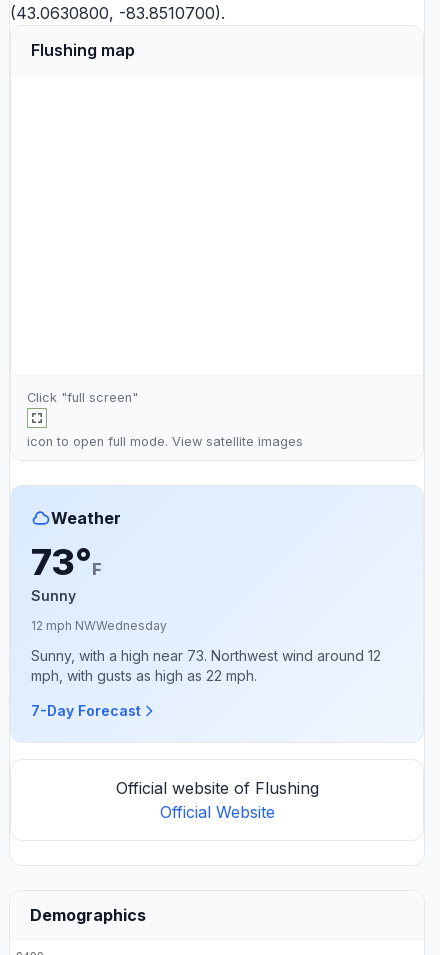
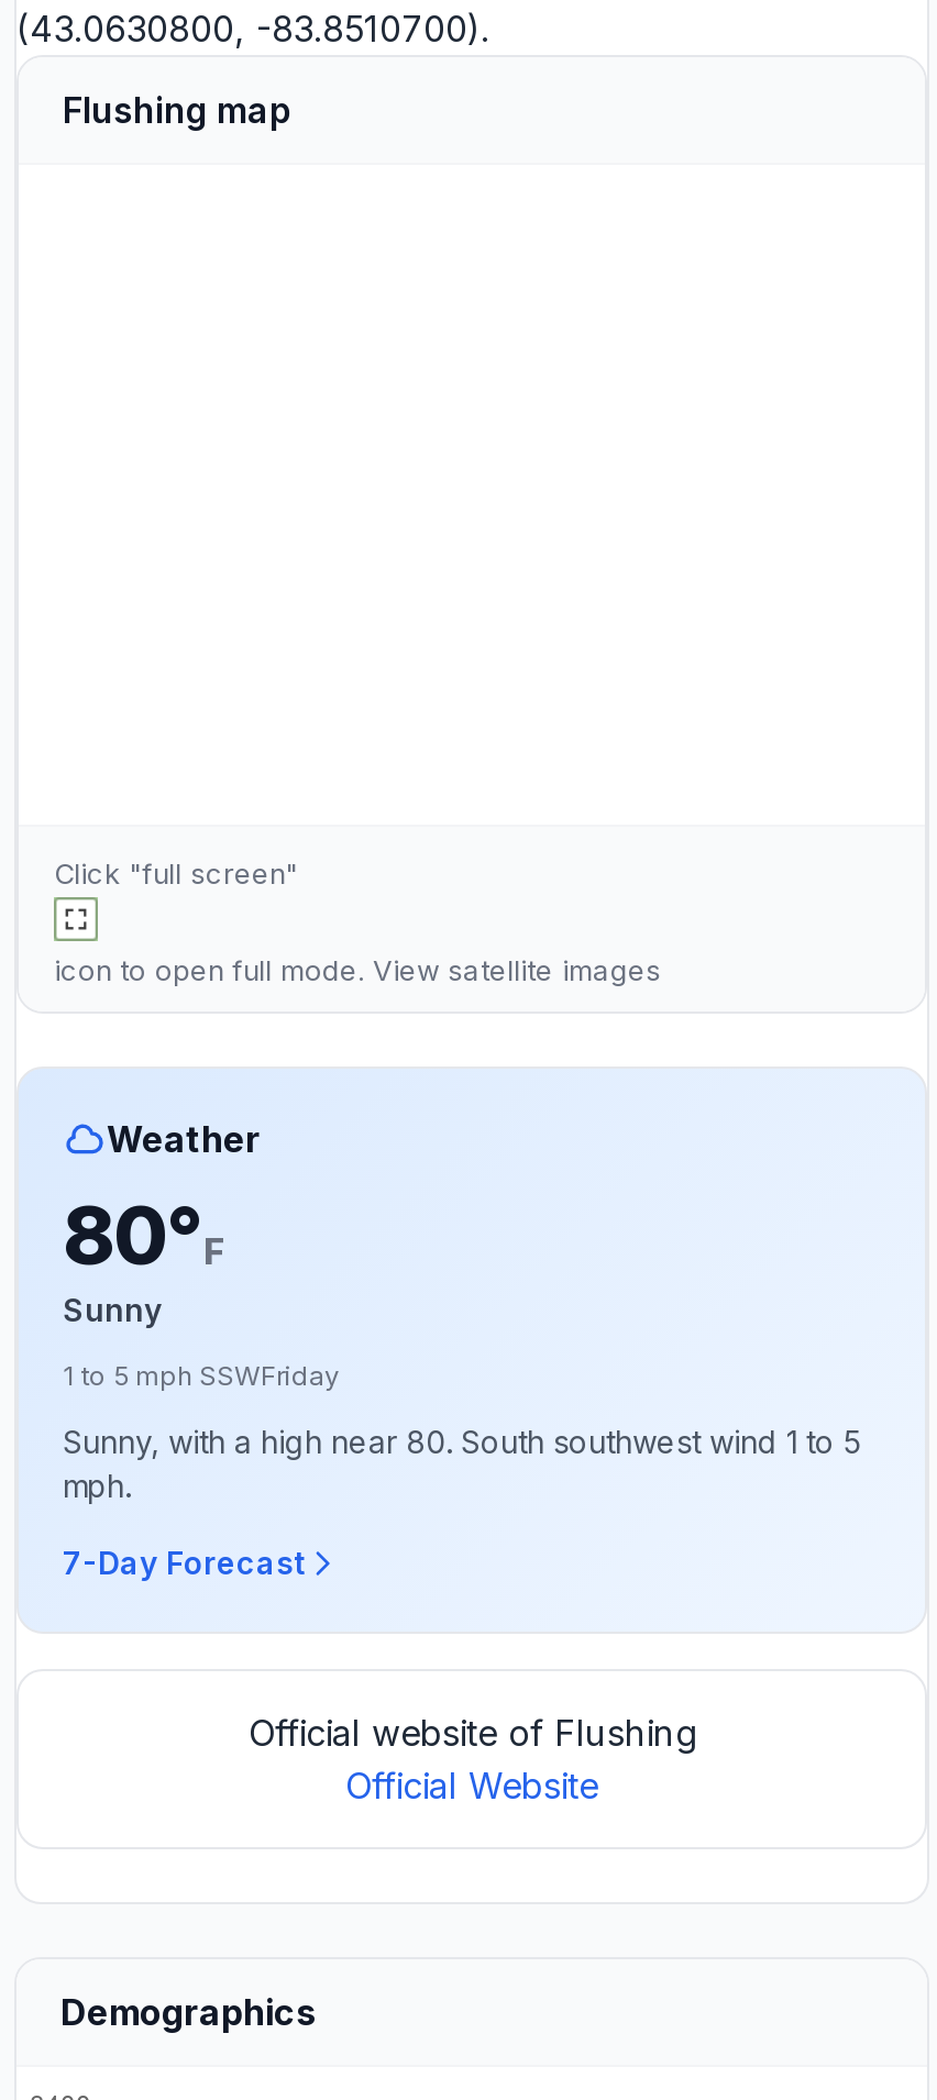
[31,539,102,583] 73°F -> [63,1186,225,1283] 80°F
[31,617,167,632] 12 mph NWWednesday -> [63,1358,340,1391] 1 to 5 mph SSWFriday
[31,646,381,683] Sunny, with a high near 73. Northwest wind around 12 | mph, with gusts as high as 22 mph. -> [63,1422,861,1503] Sunny, with a high near 80. South southwest wind 1 to 5 | mph.

